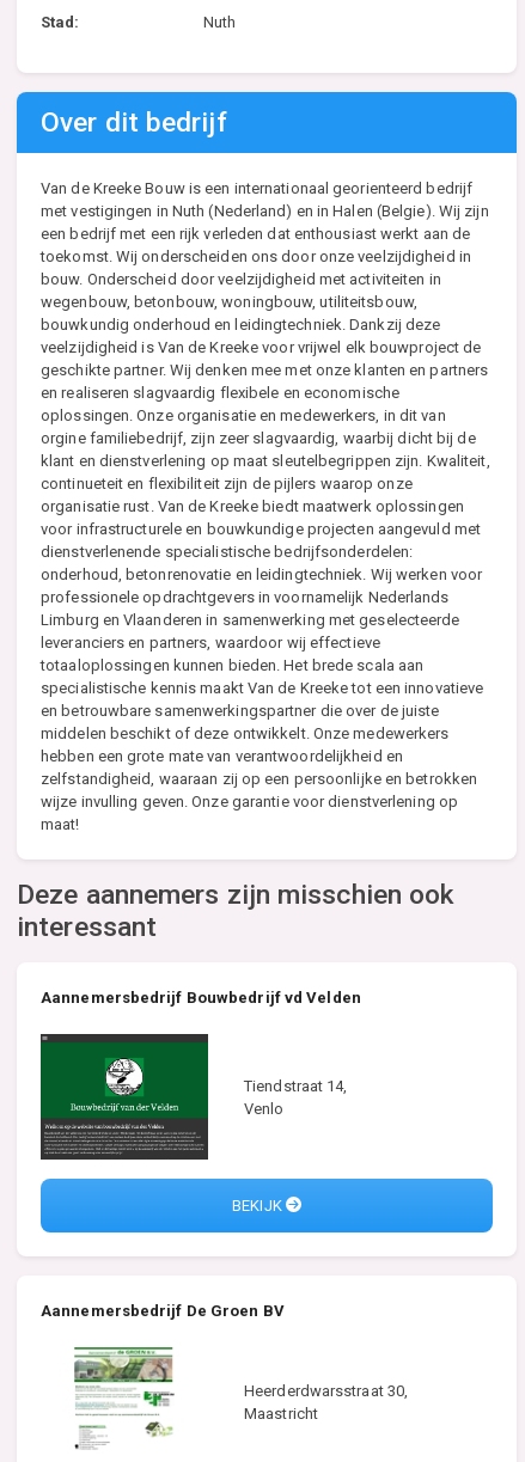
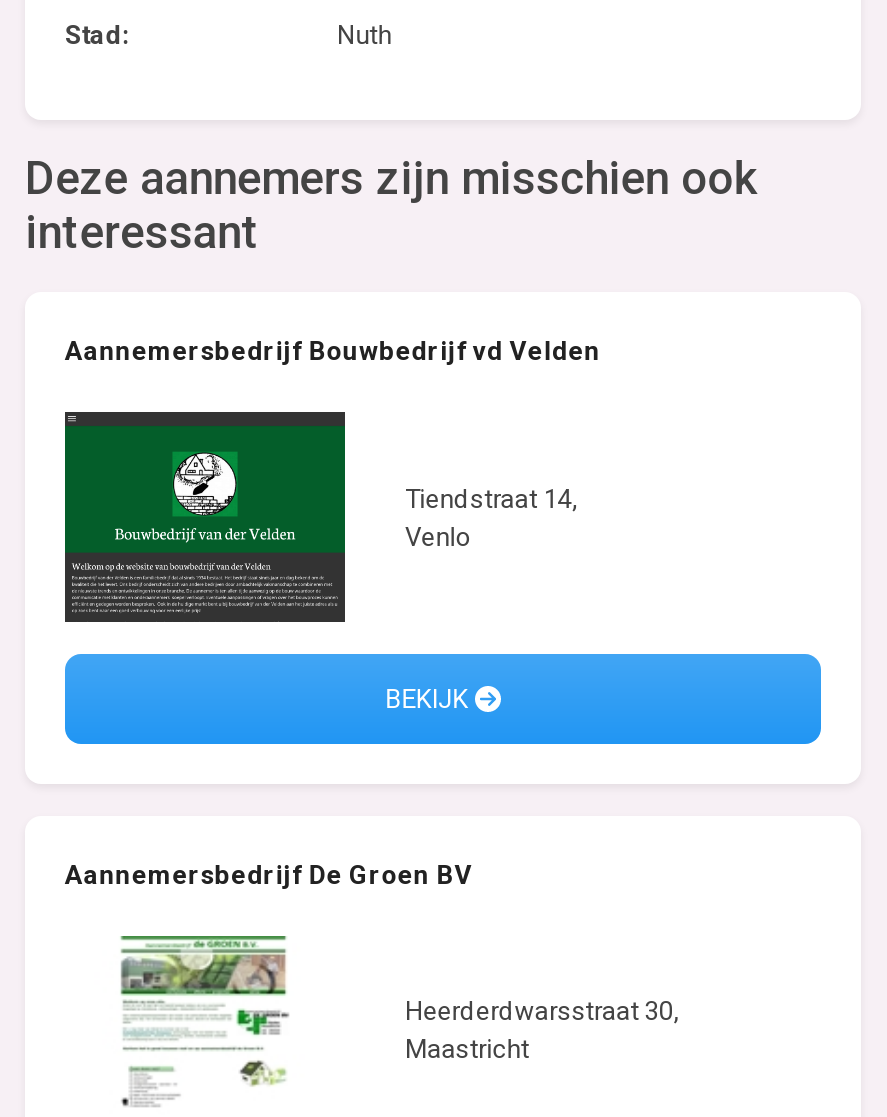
[41,106,490,833] Over dit bedrijf | Van de Kreeke Bouw is een internationaal georienteerd bedrijf | met vestigingen in Nuth (Nederland) en in Halen (Belgie). Wij zijn | een bedrijf met een rijk verleden dat enthousiast werkt aan de | toekomst. Wij onderscheiden ons door onze veelzijdigheid in | bouw. Onderscheid door veelzijdigheid met activiteiten in | wegenbouw, betonbouw, woningbouw, utiliteitsbouw, | bouwkundig onderhoud en leidingtechniek. Dankzij deze | veelzijdigheid is Van de Kreeke voor vrijwel elk bouwproject de | geschikte partner. Wij denken mee met onze klanten en partners | en realiseren slagvaardig flexibele en economische | oplossingen. Onze organisatie en medewerkers, in dit van | orgine familiebedrijf, zijn zeer slagvaardig, waarbij dicht bij de | klant en dienstverlening op maat sleutelbegrippen zijn. Kwaliteit, | continueteit en flexibiliteit zijn de pijlers waarop onze | organisatie rust. Van de Kreeke biedt maatwerk oplossingen | voor infrastructurele en bouwkundige projecten aangevuld met | dienstverlenende specialistische bedrijfsonderdelen: | onderhoud, betonrenovatie en leidingtechniek. Wij werken voor | professionele opdrachtgevers in voornamelijk Nederlands | Limburg en Vlaanderen in samenwerking met geselecteerde | leveranciers en partners, waardoor wij effectieve | totaaloplossingen kunnen bieden. Het brede scala aan | specialistische kennis maakt Van de Kreeke tot een innovatieve | en betrouwbare samenwerkingspartner die over de juiste | middelen beschikt of deze ontwikkelt. Onze medewerkers | hebben een grote mate van verantwoordelijkheid en | zelfstandigheid, waaraan zij op een persoonlijke en betrokken | wijze invulling geven. Onze garantie voor dienstverlening op | maat! -> none

